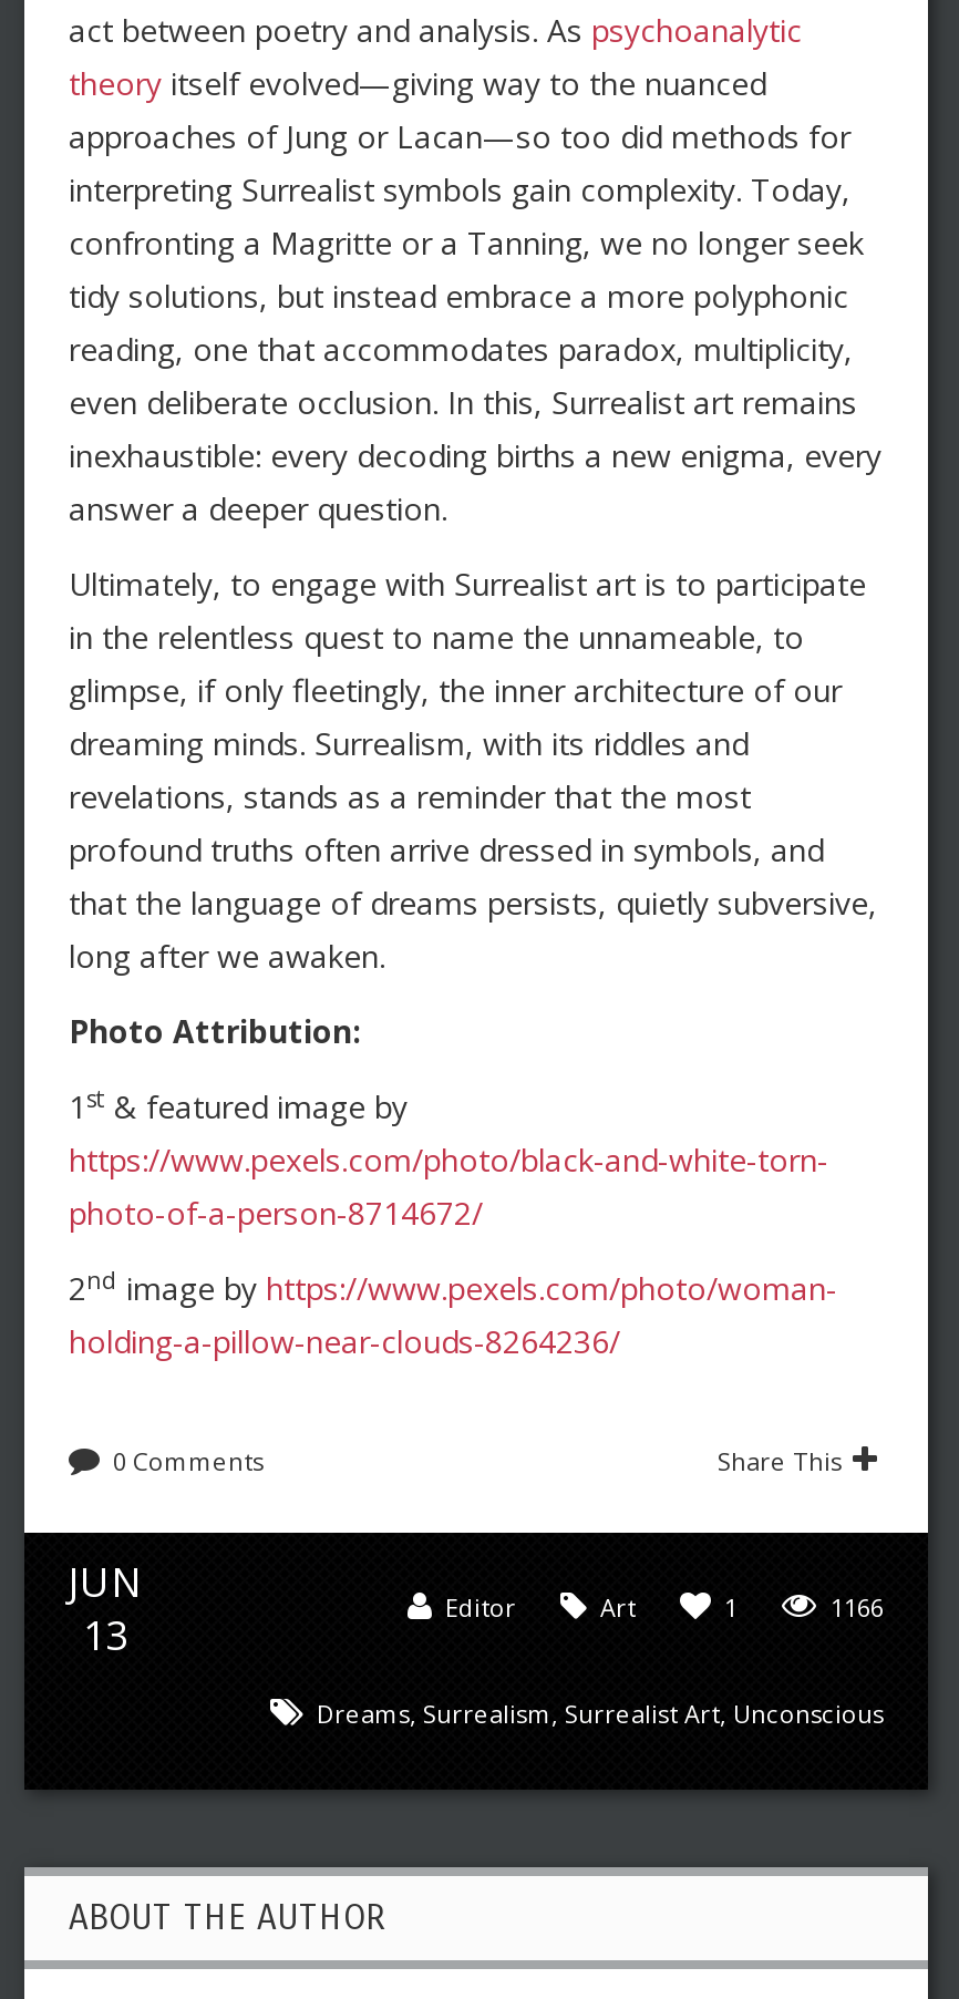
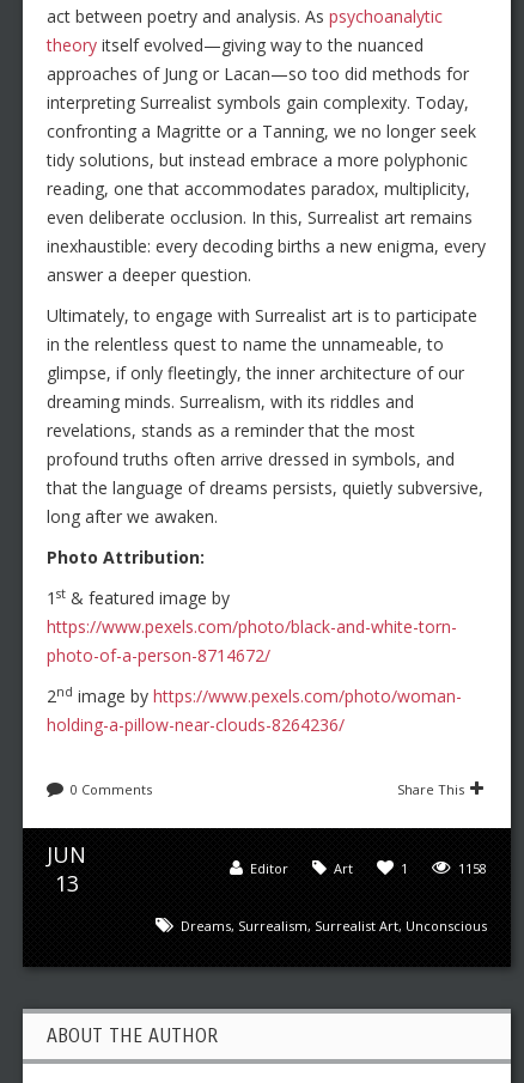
[824,1590,884,1623] 1166 -> [455,859,487,877] 1158

